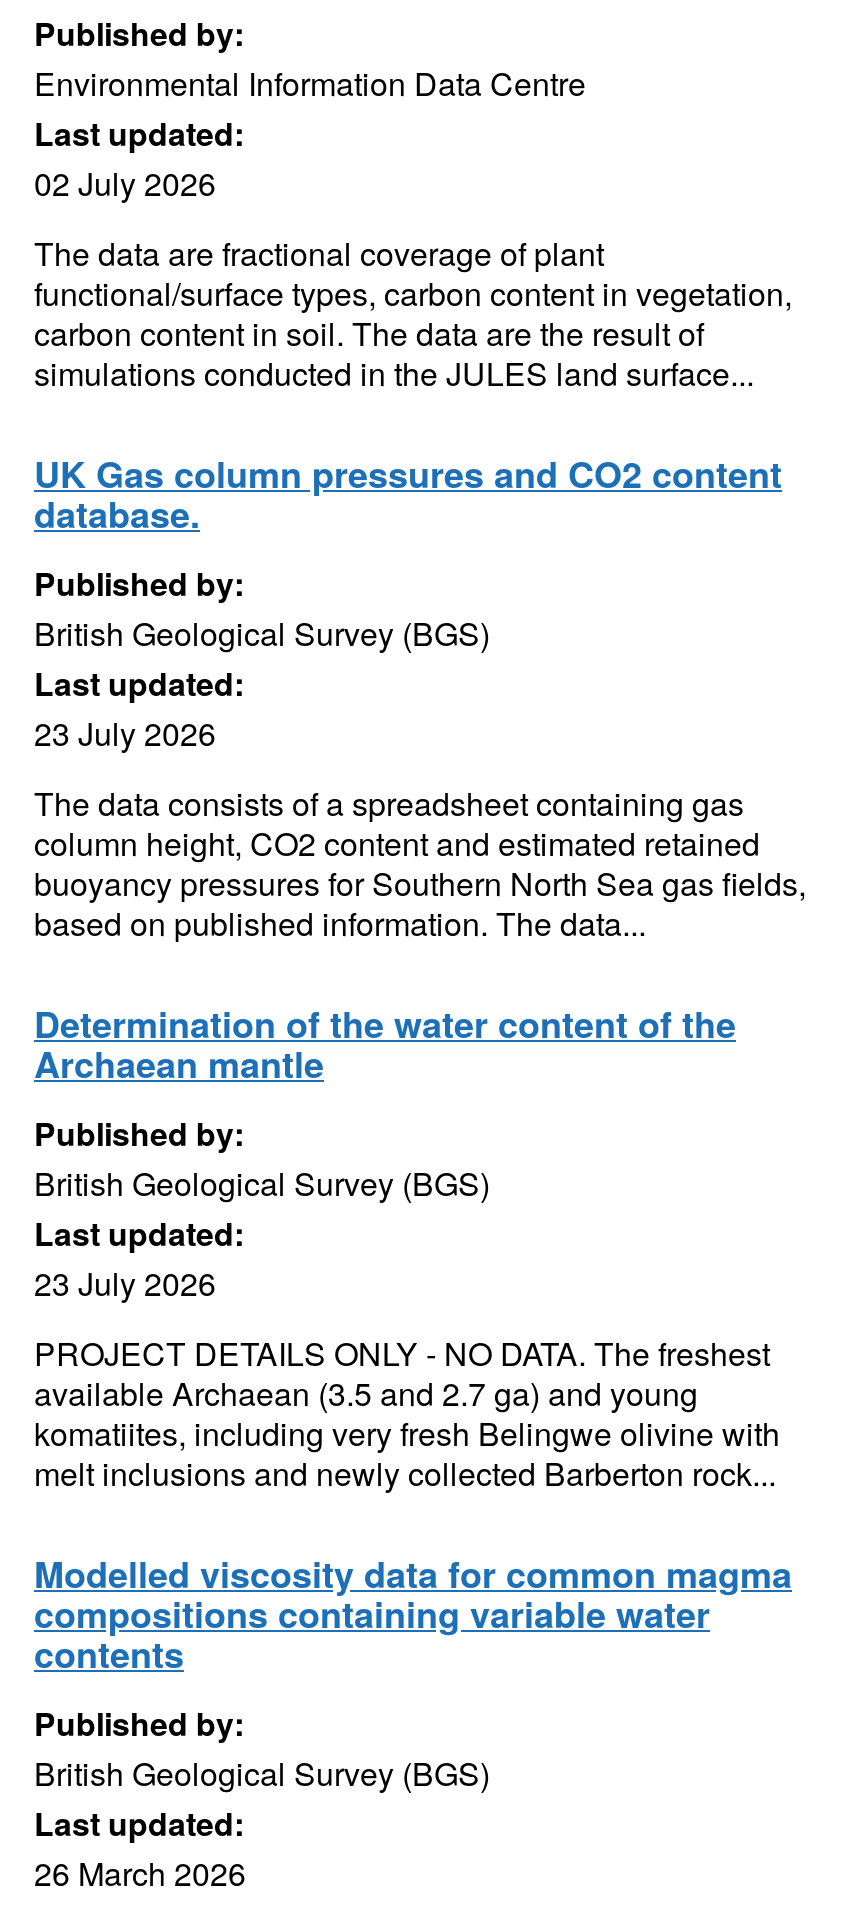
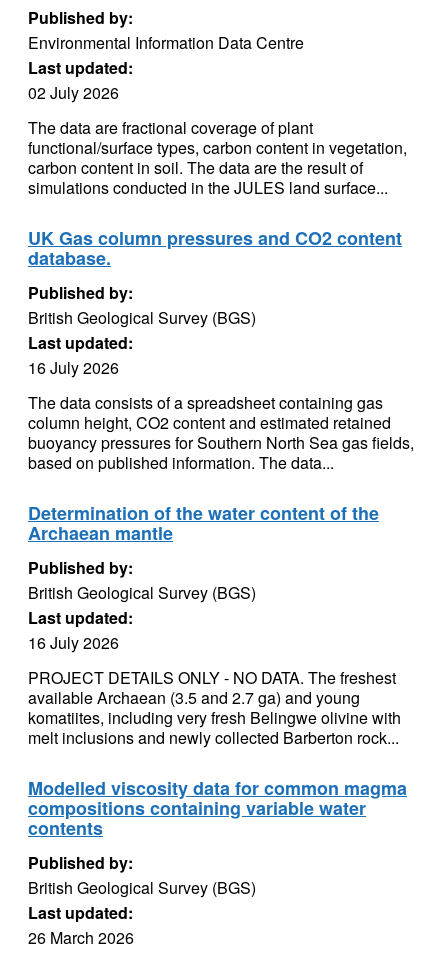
[34,710,216,756] 23 July 2026 -> [28,356,119,379] 16 July 2026
[34,1260,216,1306] 23 July 2026 -> [28,631,119,654] 16 July 2026

